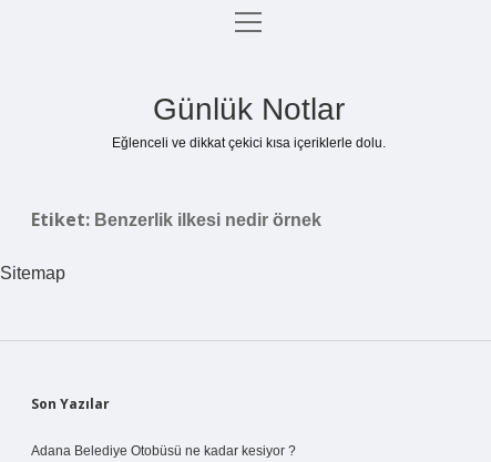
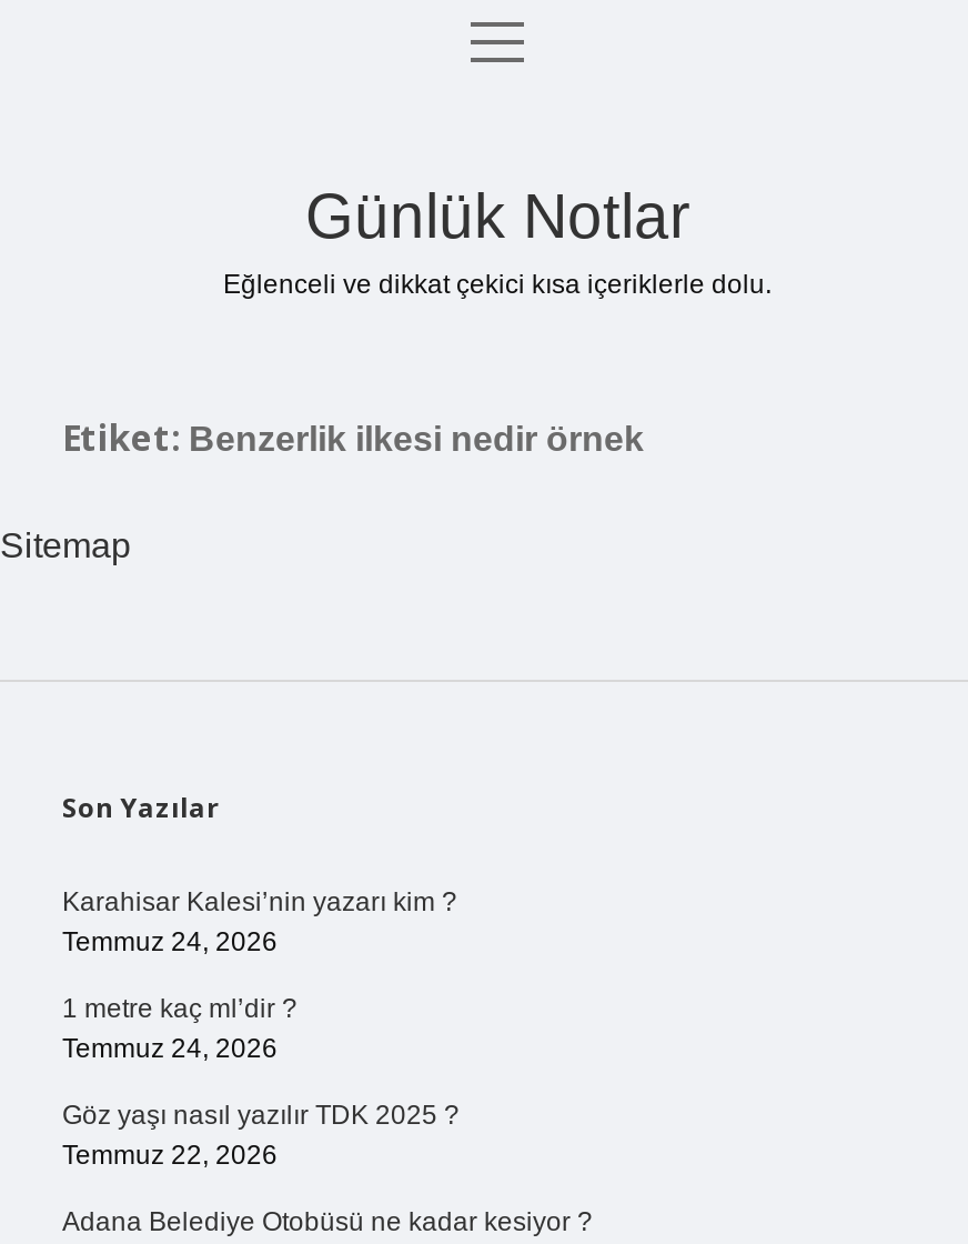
none -> [62,886,460,1171] Karahisar Kalesi’nin yazarı kim ? | Temmuz 24, 2026 | 1 metre kaç ml’dir ? | Temmuz 24, 2026 | Göz yaşı nasıl yazılır TDK 2025 ? | Temmuz 22, 2026

